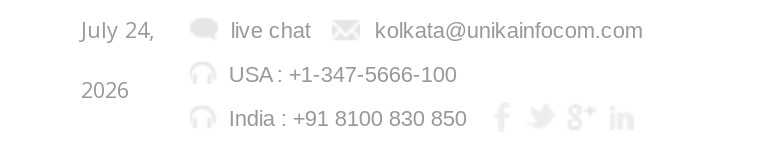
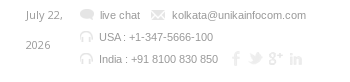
[81,14,155,44] July 24, -> [25,7,62,22] July 22,

